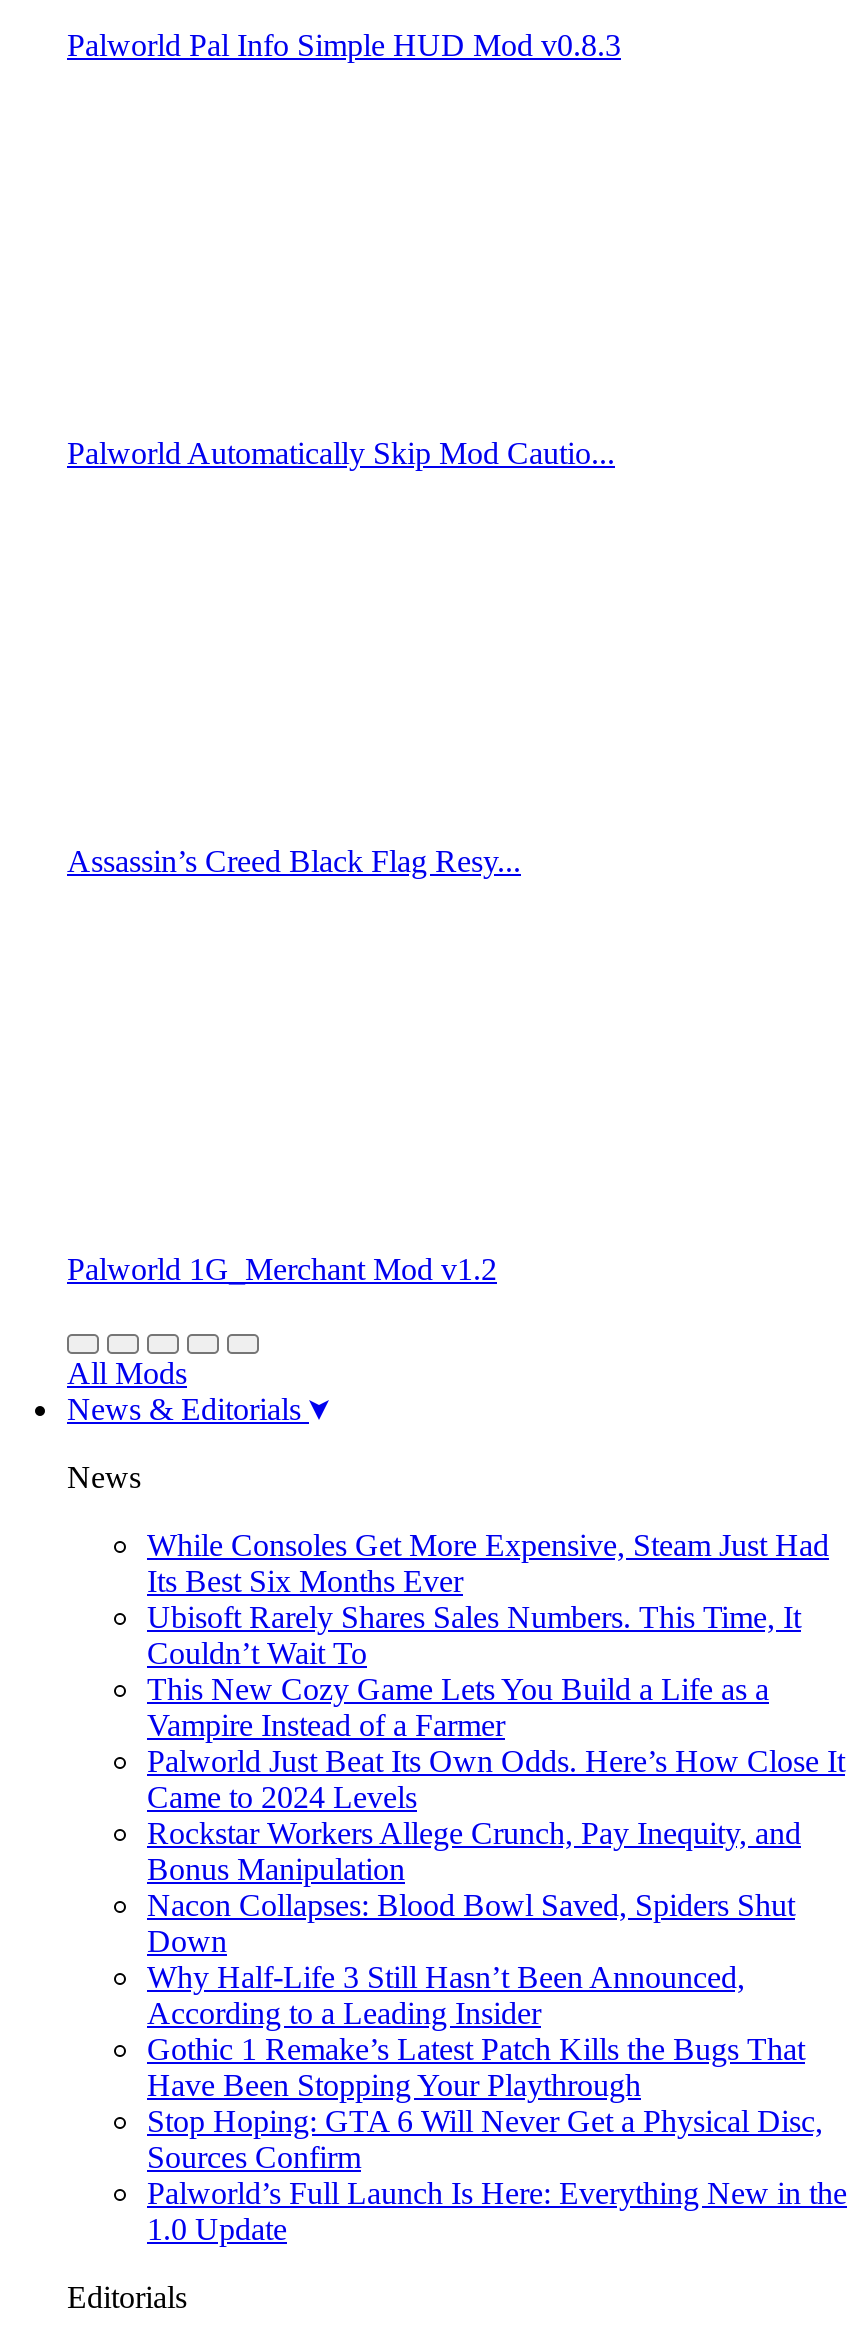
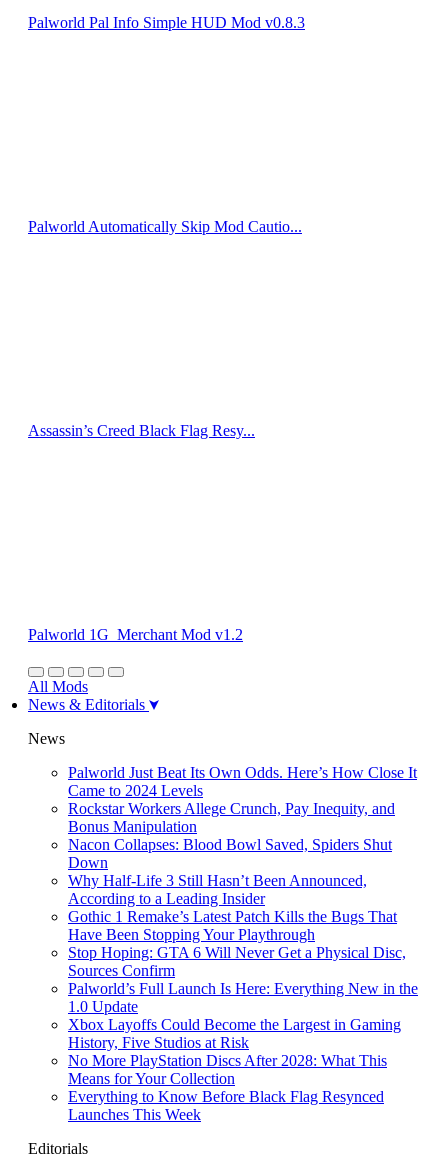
[147,1528,829,1742] While Consoles Get More Expensive, Steam Just Had | Its Best Six Months Ever | Ubisoft Rarely Shares Sales Numbers. This Time, It | Couldn’t Wait To | This New Cozy Game Lets You Build a Life as a | Vampire Instead of a Farmer -> none
moved [147,1744,847,2246] -> [68,764,418,1015]: Palworld Just Beat Its Own Odds. Here’s How Close It | Came to 2024 Levels | Rockstar Workers Allege Crunch, Pay Inequity, and | ... | Palworld’s Full Launch Is Here: Everything New in the | 1.0 Update
none -> [68,1016,401,1123] Xbox Layoffs Could Become the Largest in Gaming | History, Five Studios at Risk | No More PlayStation Discs After 2028: What This | Means for Your Collection | Everything to Know Before Black Flag Resynced | Launches This Week

